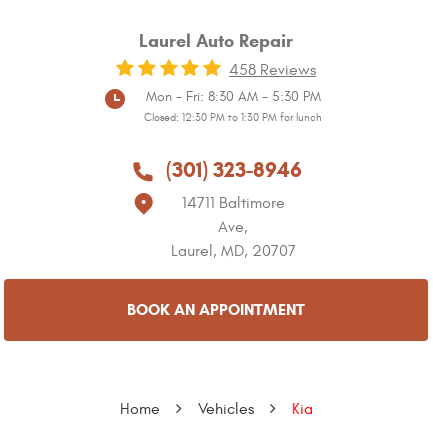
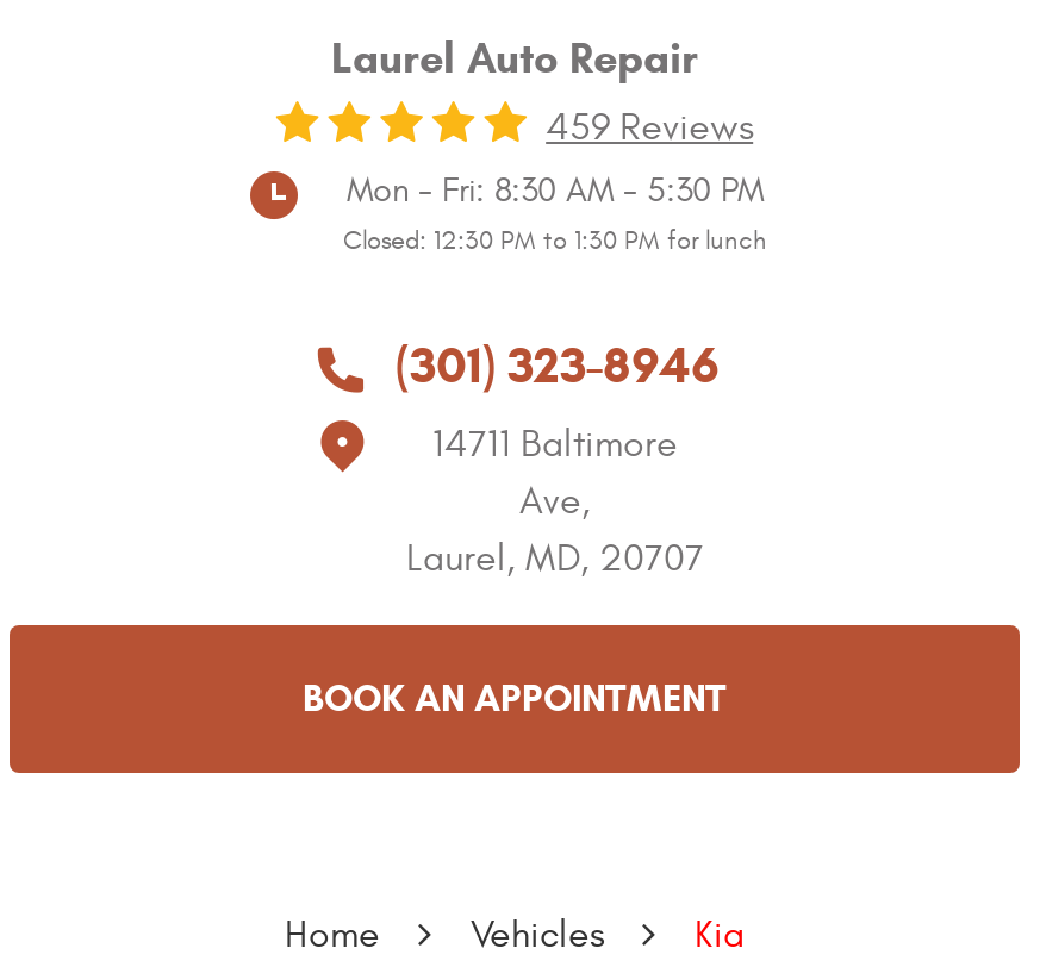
[229,61,316,79] 458 Reviews -> [546,106,753,149] 459 Reviews

